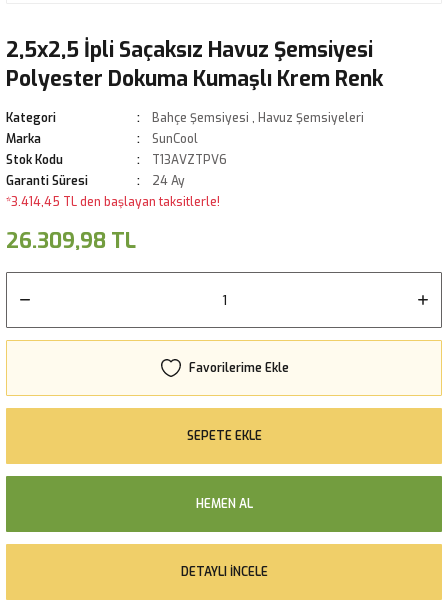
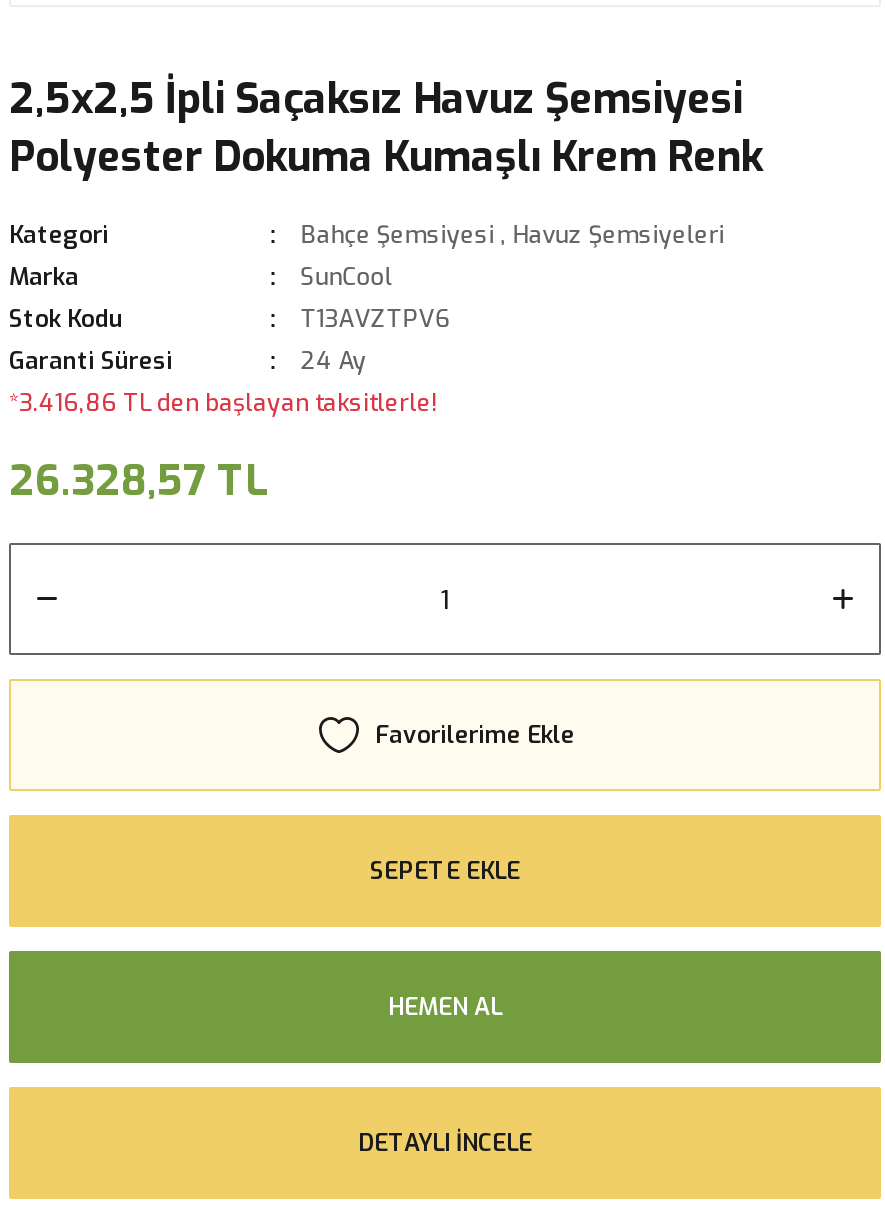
[6,194,220,210] *3.414,45 TL den başlayan taksitlerle! -> [9,387,437,419] *3.416,86 TL den başlayan taksitlerle!
[6,227,136,255] 26.309,98 TL -> [9,453,267,509] 26.328,57 TL

